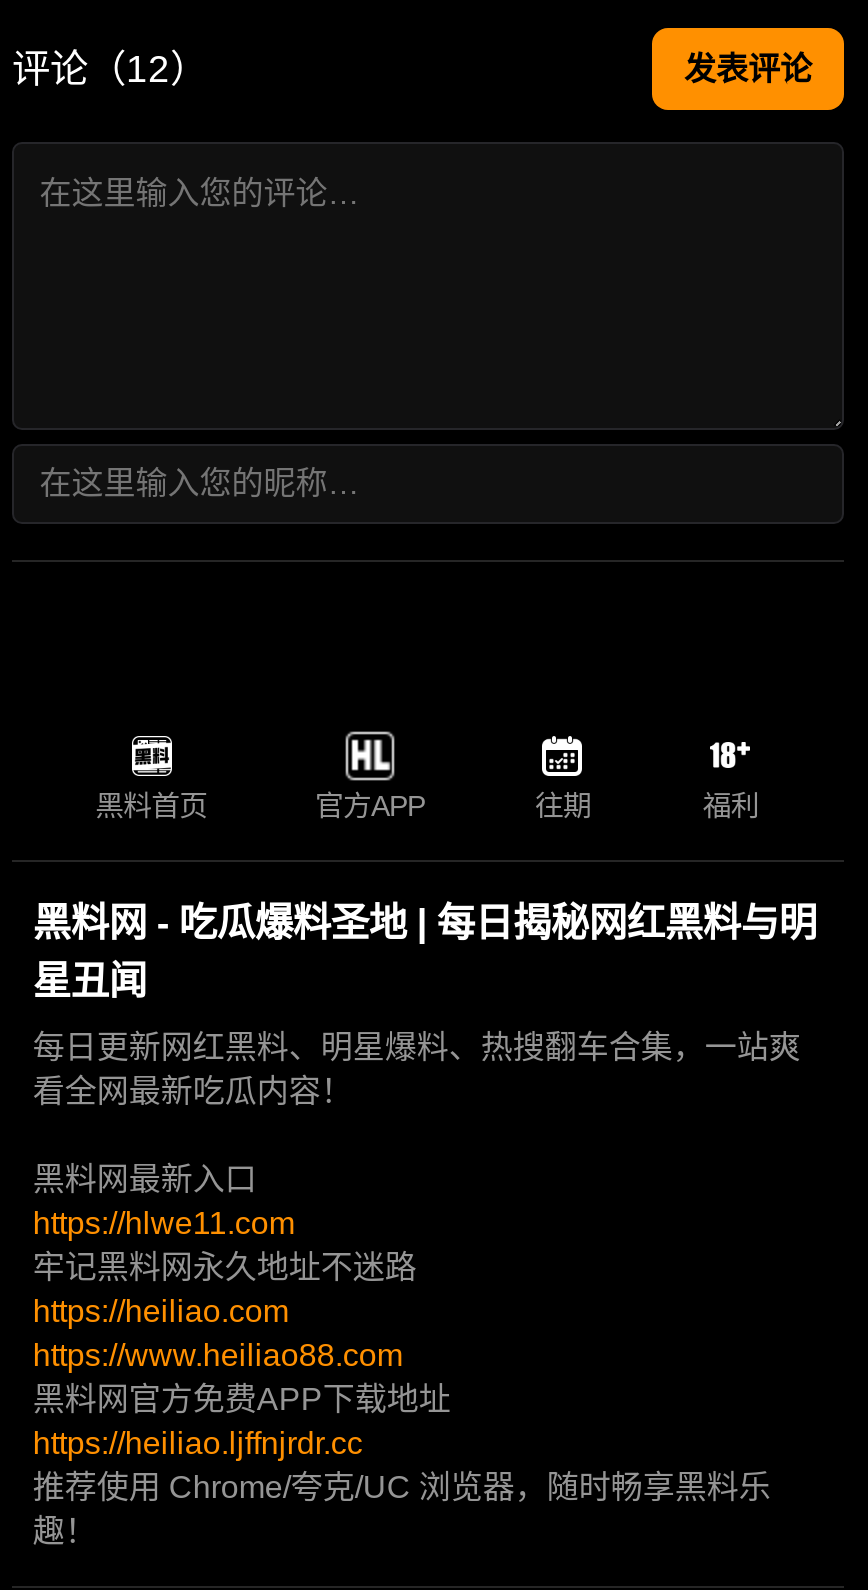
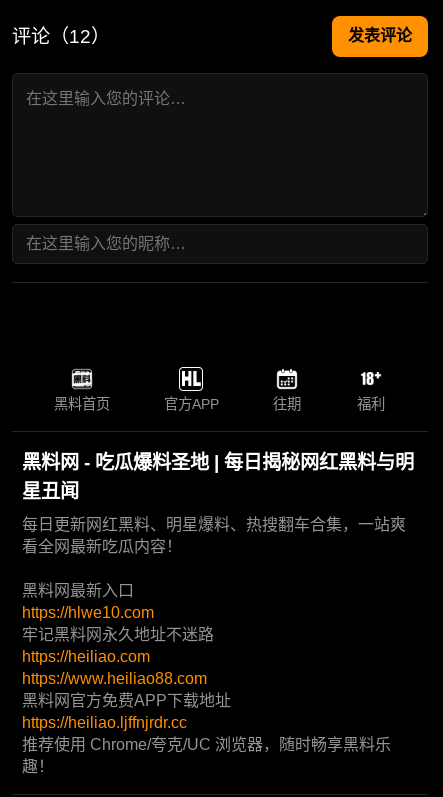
[33,1205,295,1239] https://hlwe11.com -> [22,604,154,621] https://hlwe10.com

